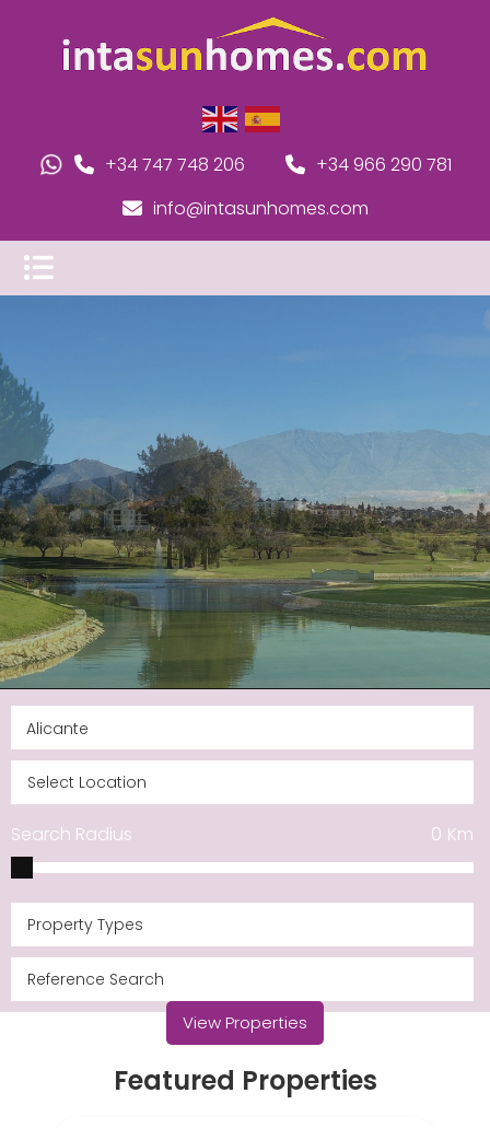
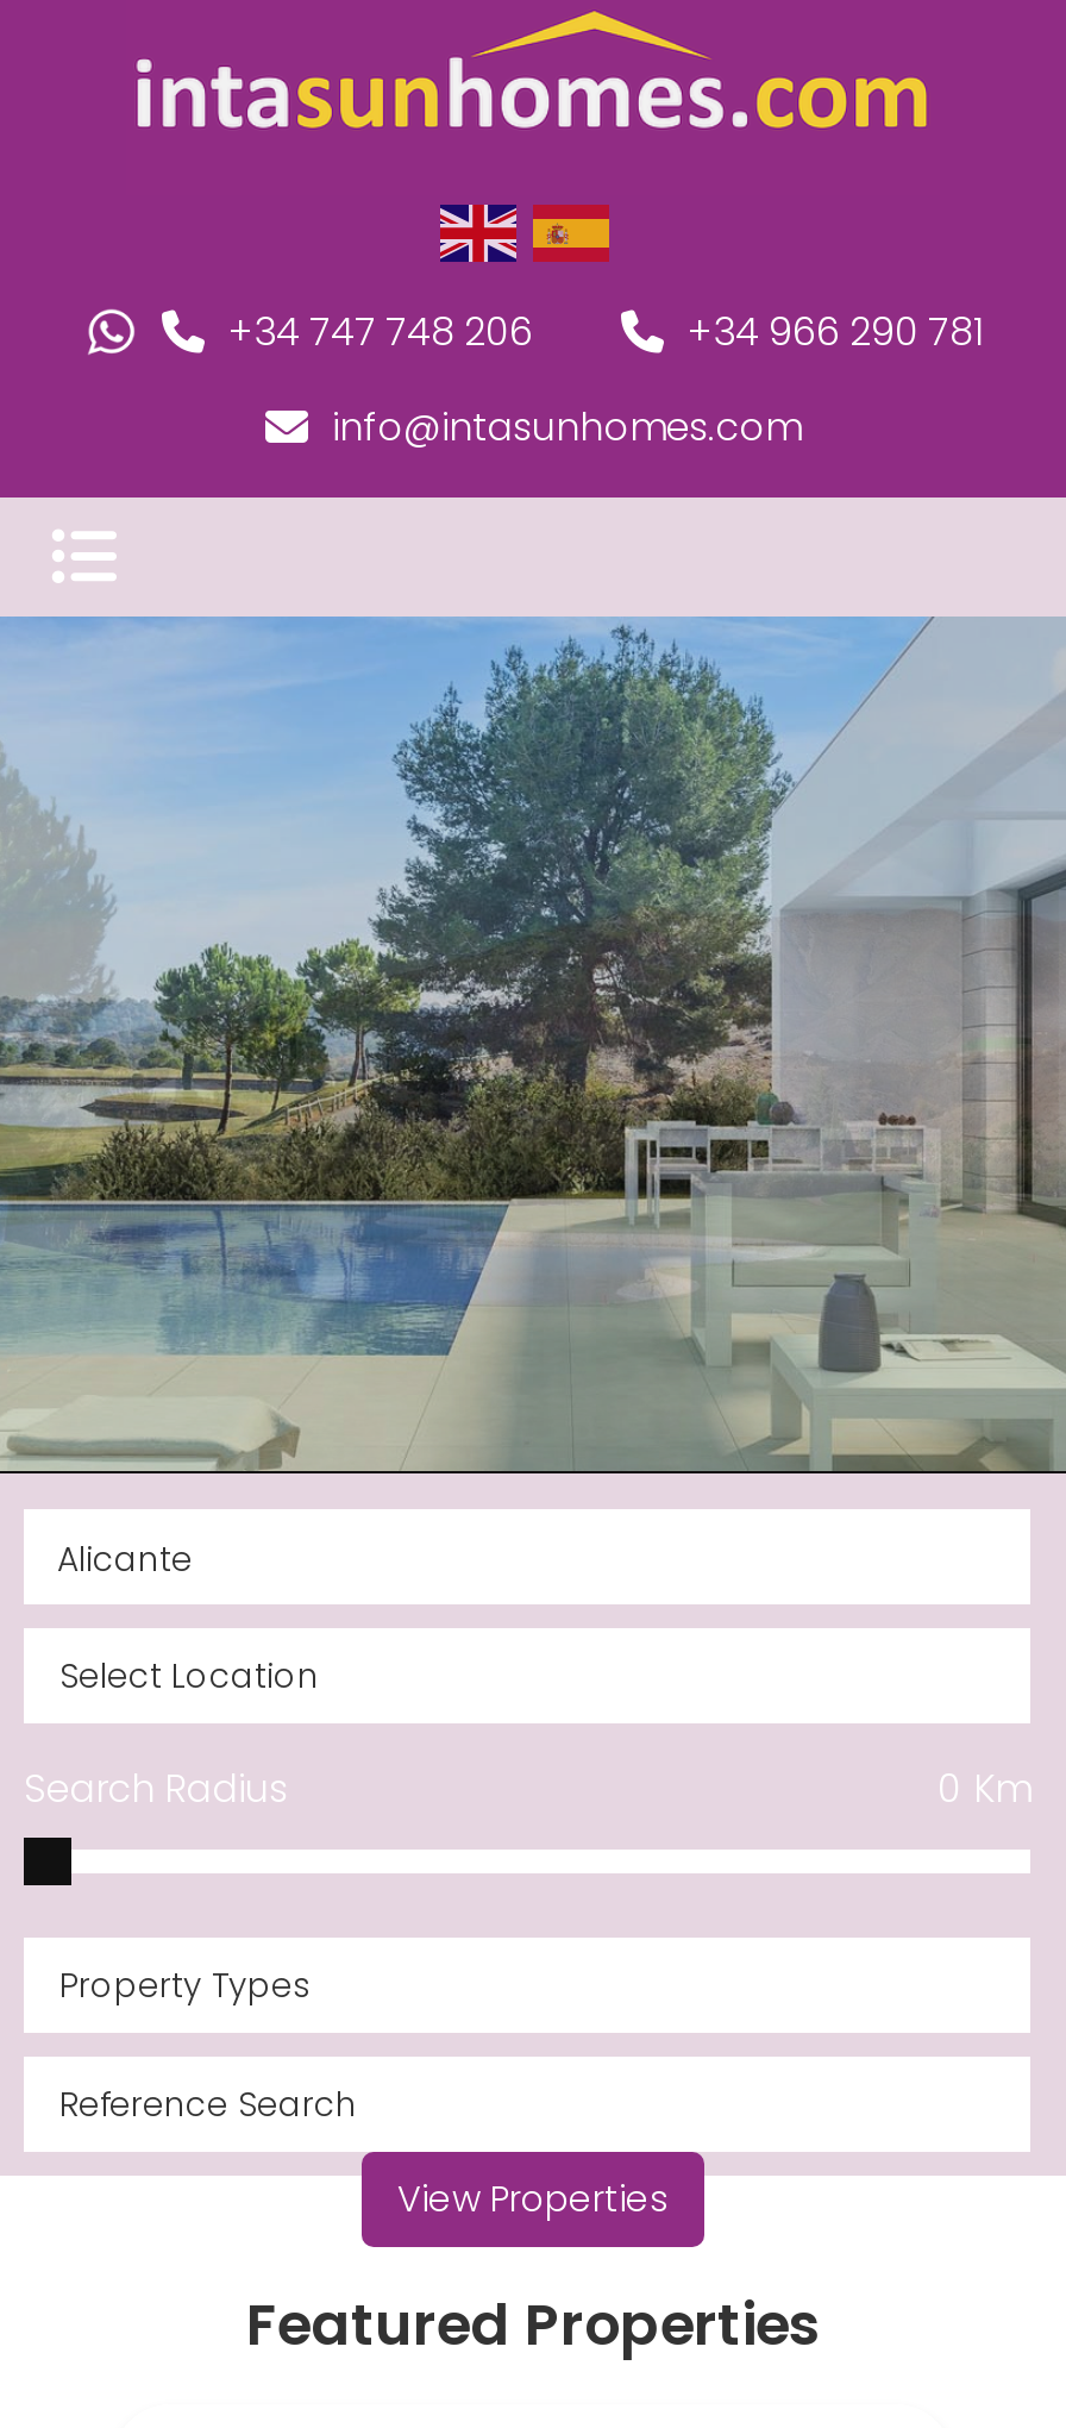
[3,295,487,689] [image] -> [7,617,1059,1473] [image]

